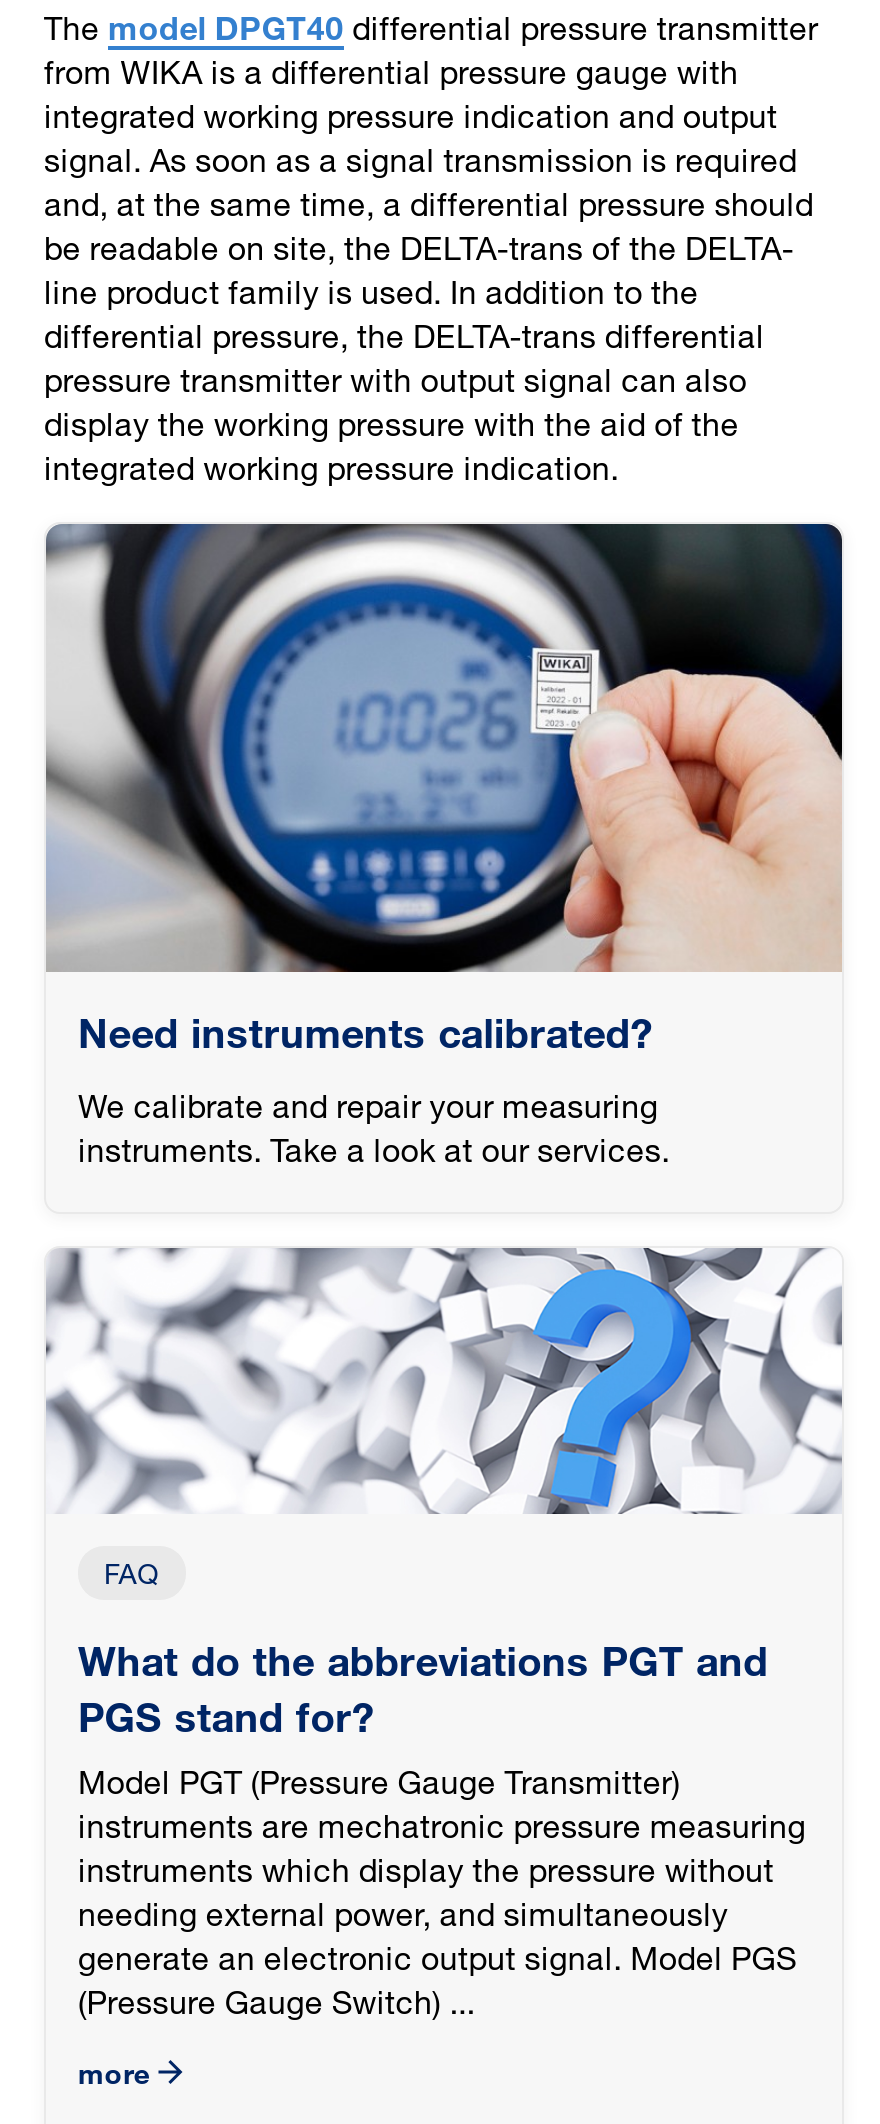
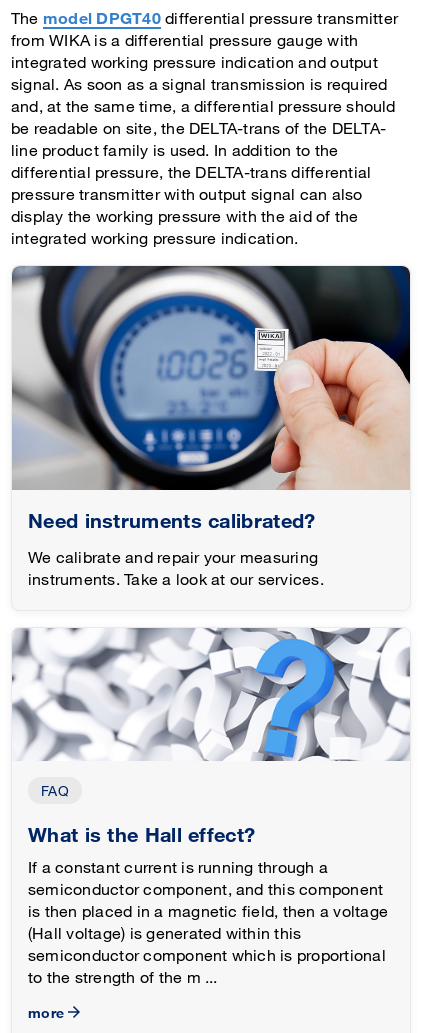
[78,1636,768,1740] What do the abbreviations PGT and | PGS stand for? -> [28,822,255,846] What is the Hall effect?
[78,1762,806,2022] Model PGT (Pressure Gauge Transmitter) | instruments are mechatronic pressure measuring | instruments which display the pressure without | needing external power, and simultaneously | generate an electronic output signal. Model PGS | (Pressure Gauge Switch) ... -> [28,857,388,987] If a constant current is running through a | semiconductor component, and this component | is then placed in a magnetic field, then a voltage | (Hall voltage) is generated within this | semiconductor component which is proportional | to the strength of the m ...

